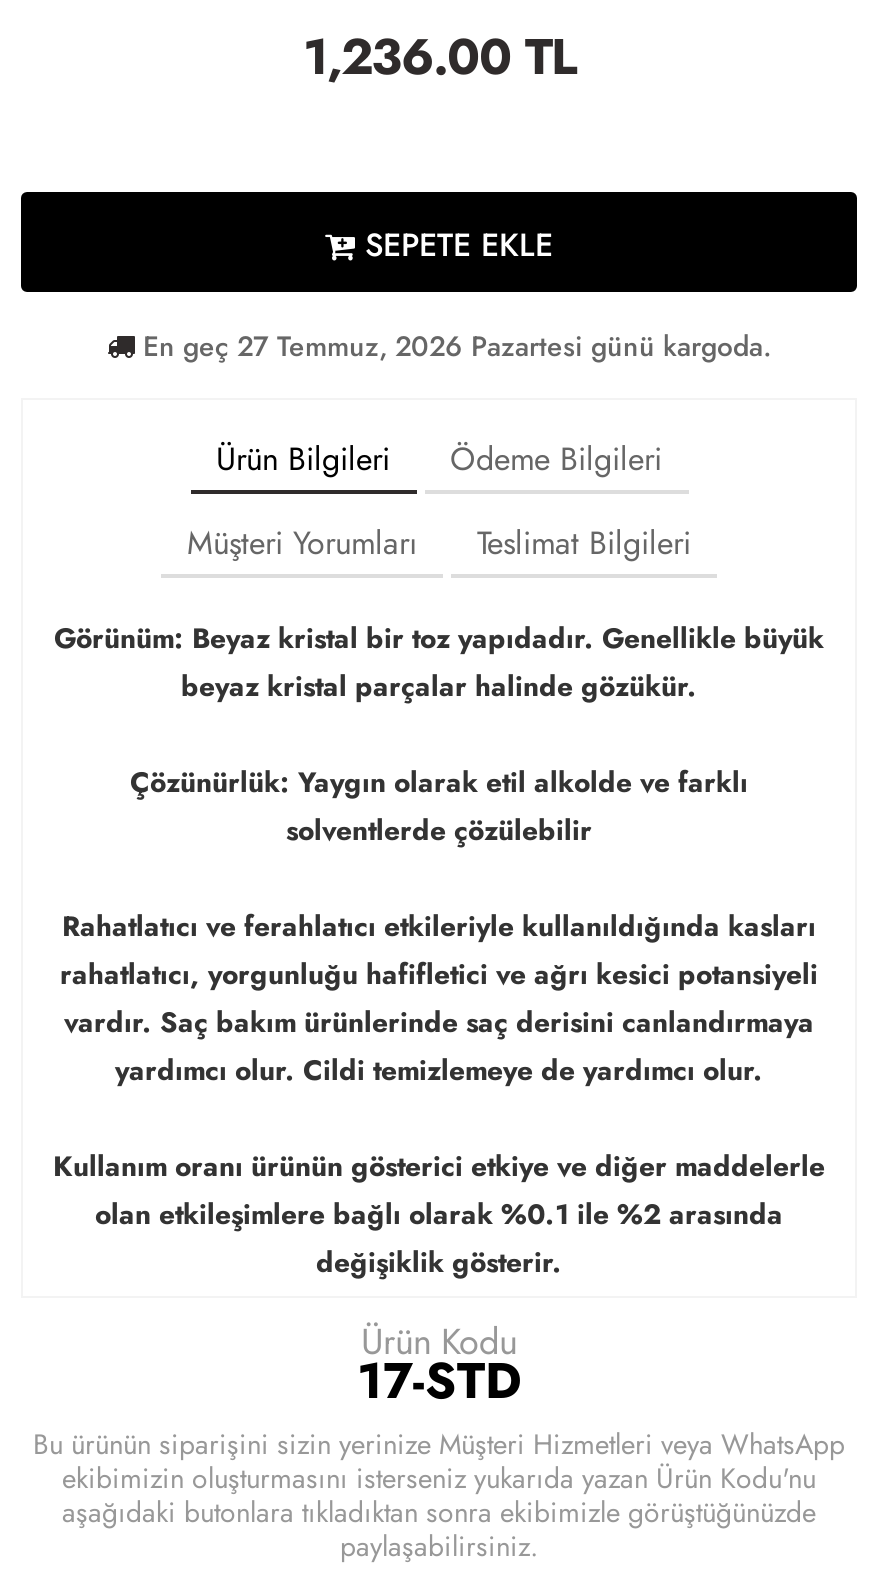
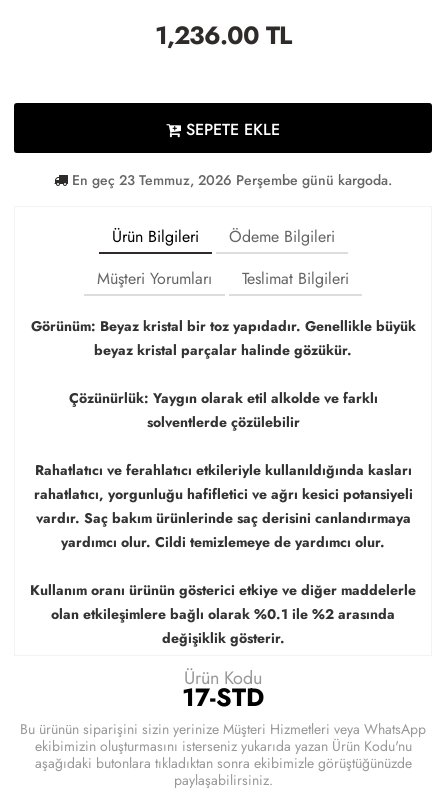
[135,326,771,366] En geç 27 Temmuz, 2026 Pazartesi günü kargoda. -> [68,170,392,190] En geç 23 Temmuz, 2026 Perşembe günü kargoda.

